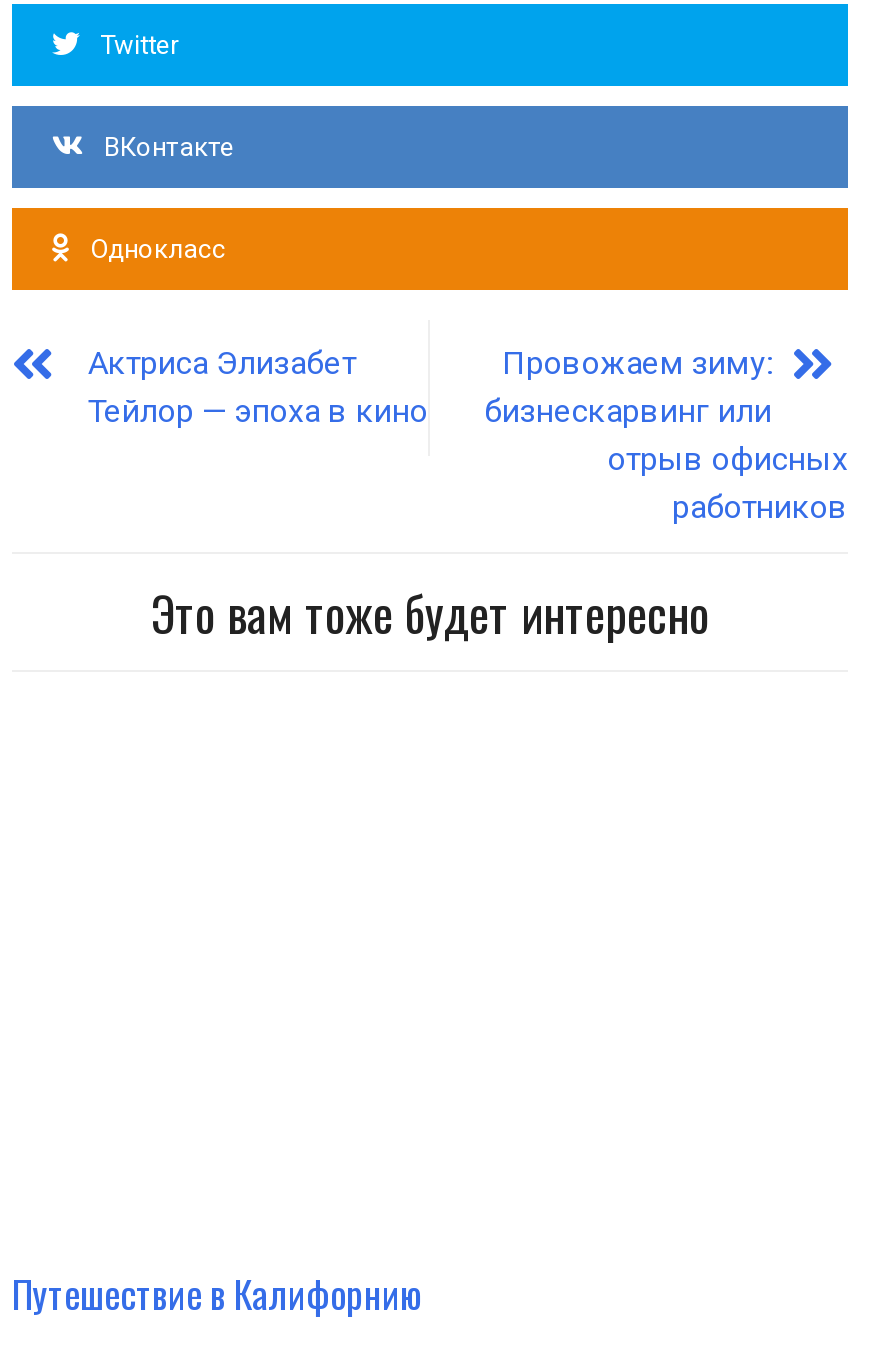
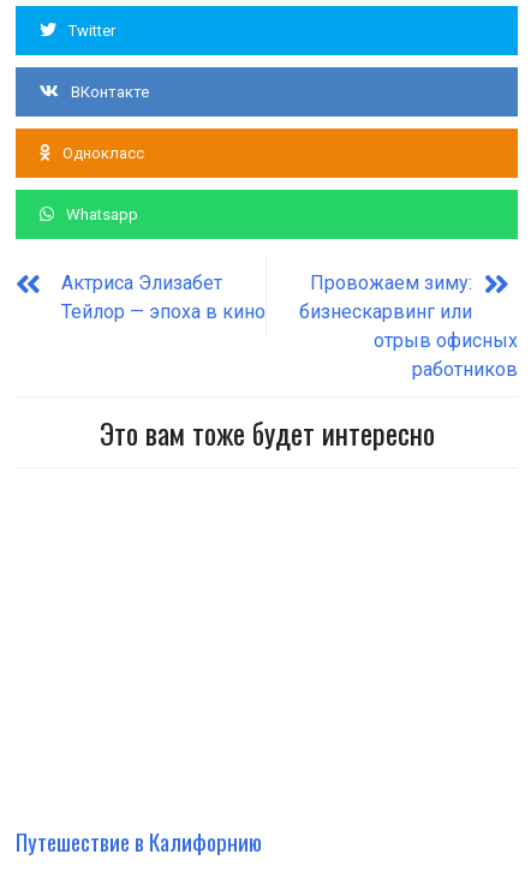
none -> [66,205,138,223] Whatsapp

